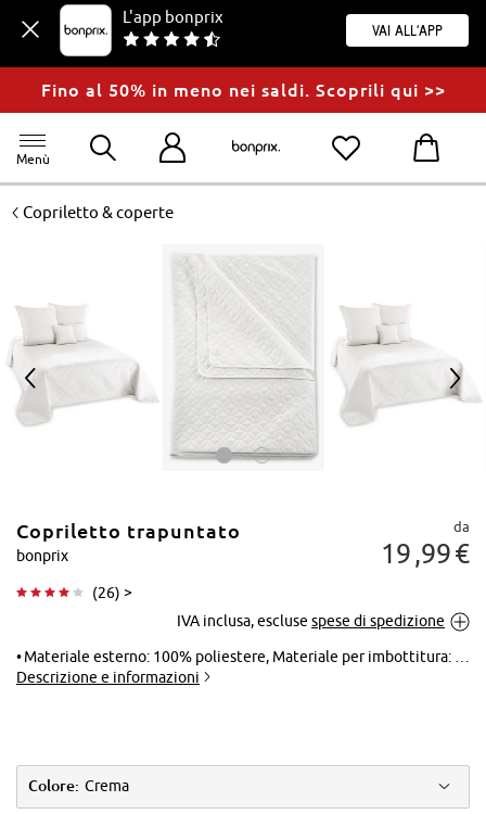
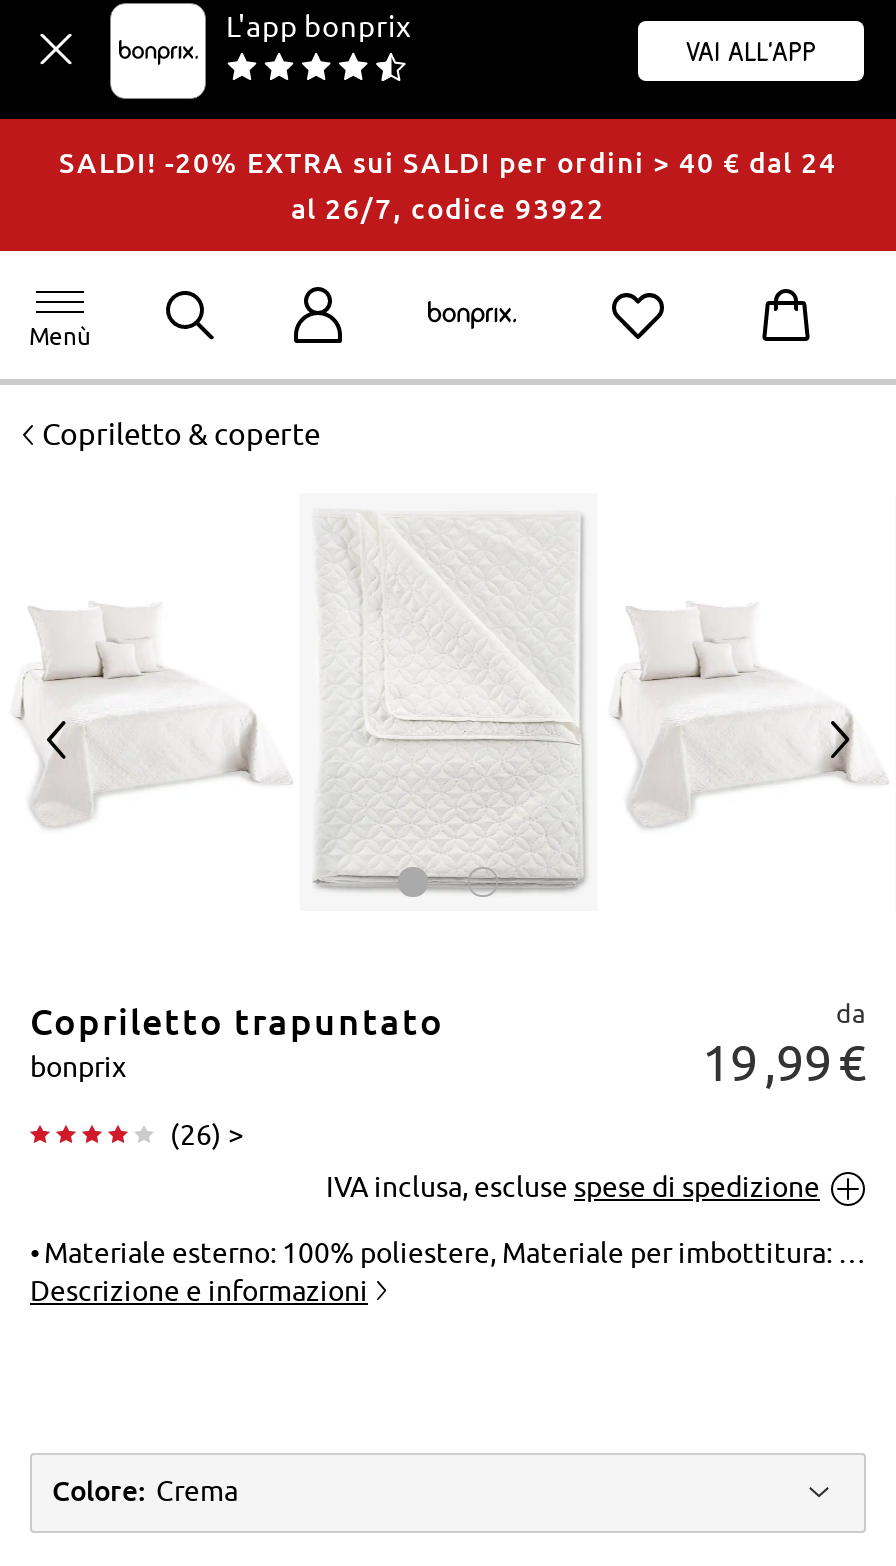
[41,80,445,100] Fino al 50% in meno nei saldi. Scoprili qui >> -> [59,147,837,225] SALDI! -20% EXTRA sui SALDI per ordini > 40 € dal 24 | al 26/7, codice 93922

